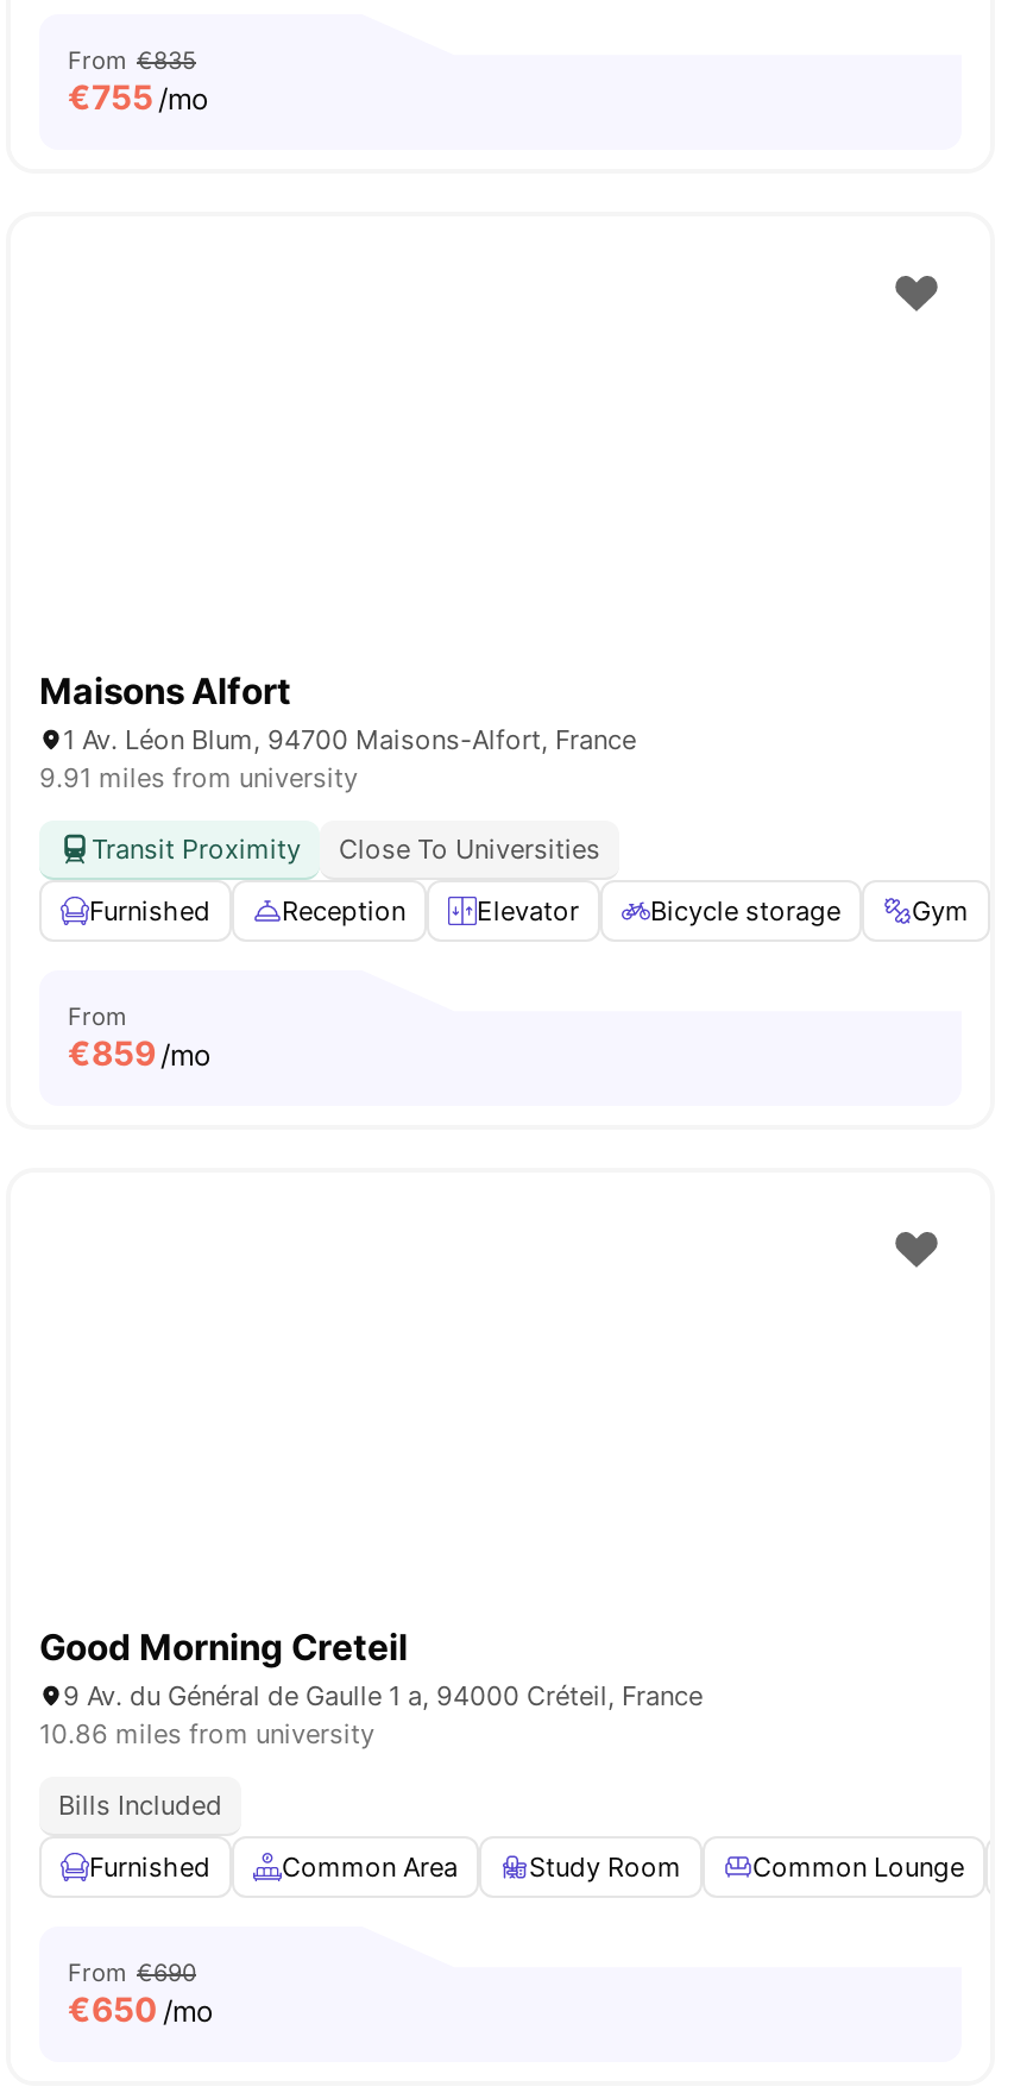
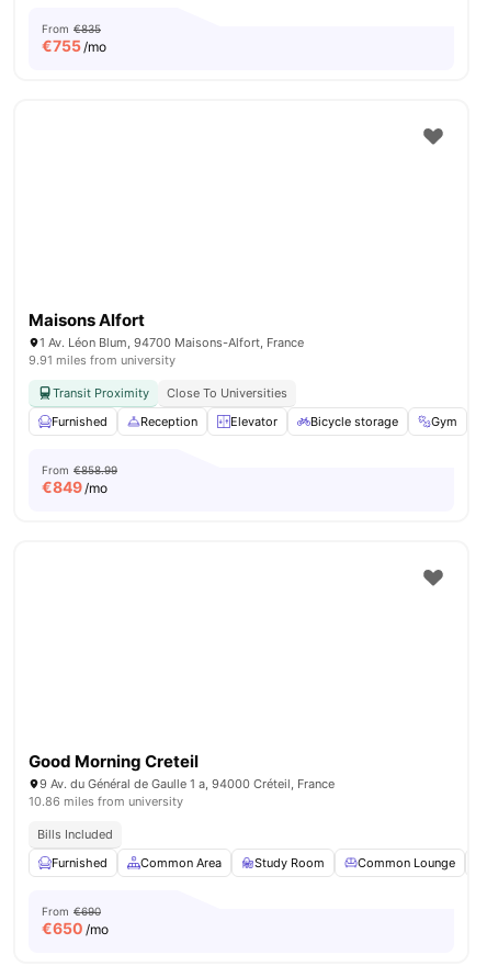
[68,1001,210,1073] From | €859 /mo -> [42,463,117,496] From €858.99 | €849 /mo

